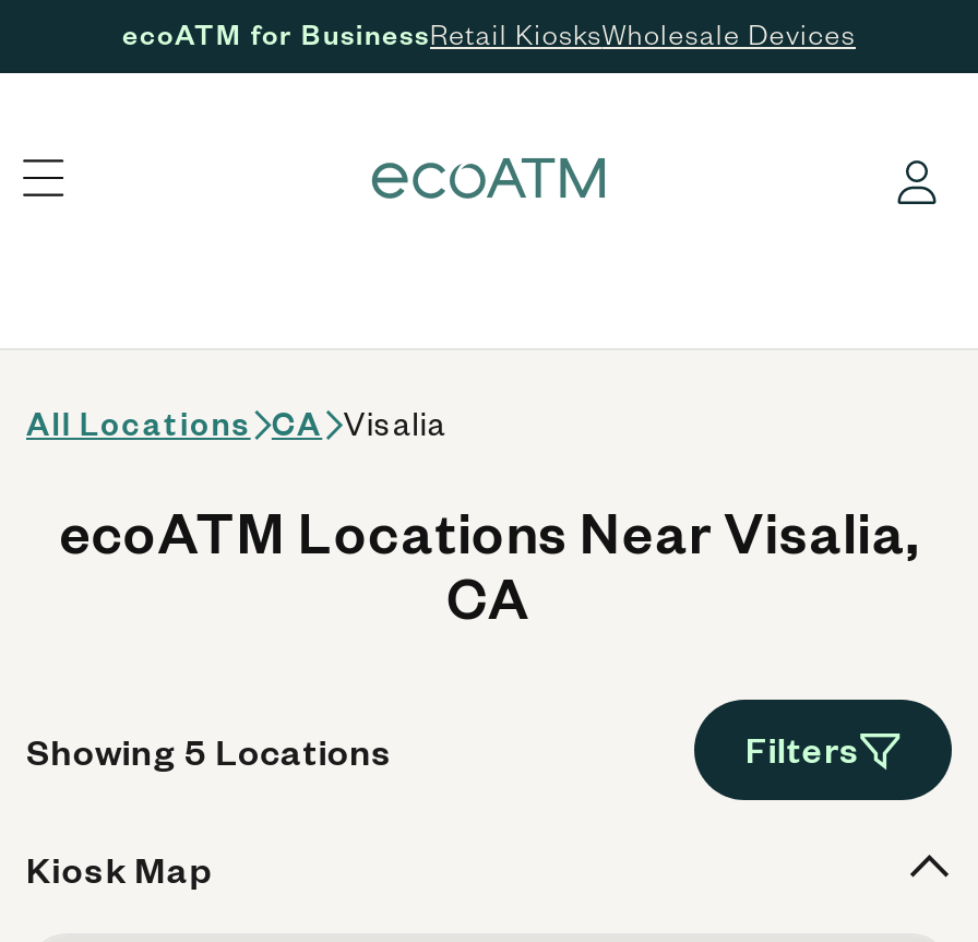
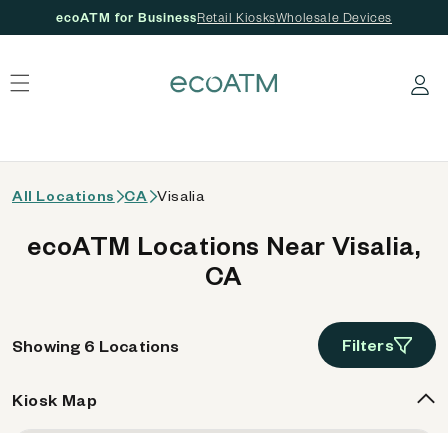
[26,727,392,773] Showing 5 Locations -> [12,334,179,355] Showing 6 Locations

